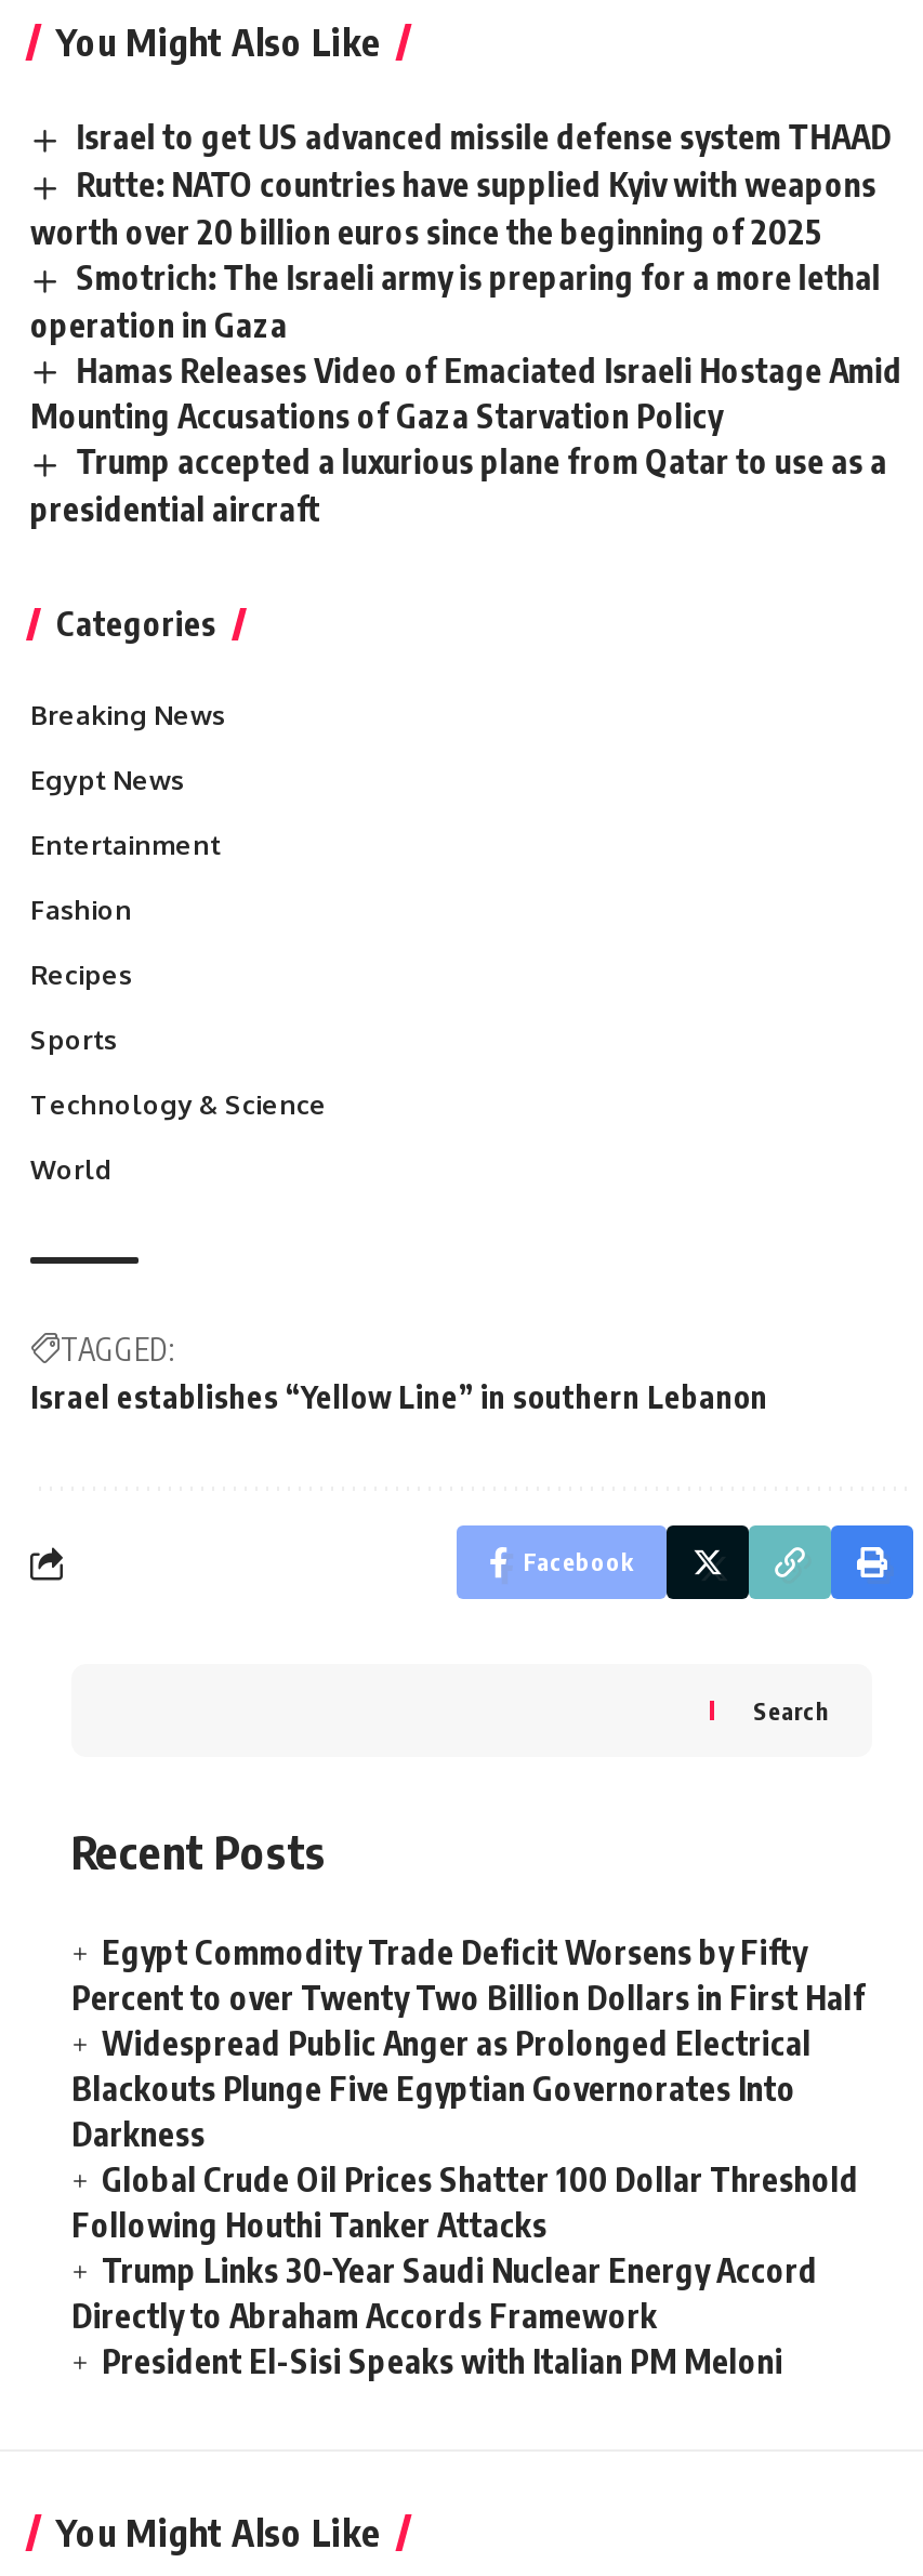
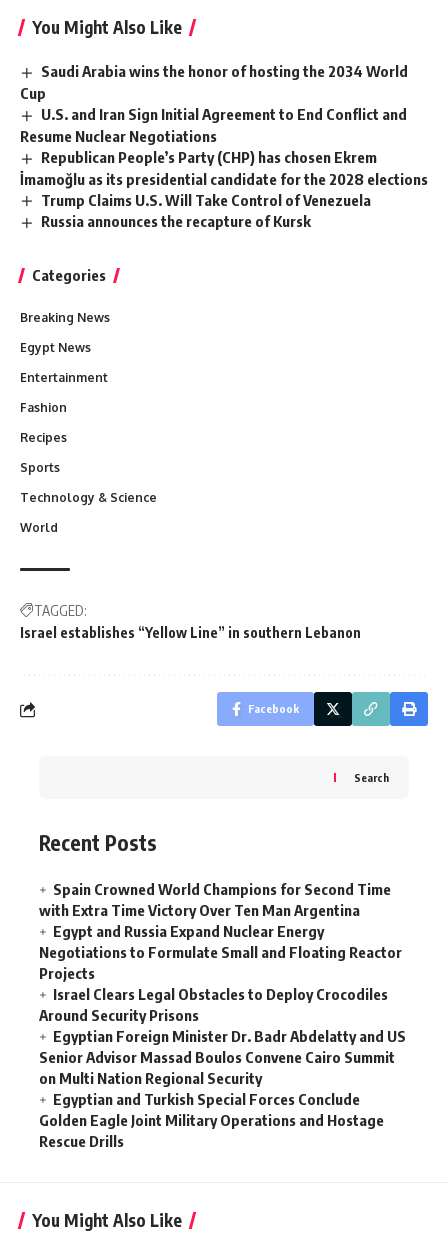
[30,117,903,529] Israel to get US advanced missile defense system THAAD | Rutte: NATO countries have supplied Kyiv with weapons | worth over 20 billion euros since the beginning of 2025 | Smotrich: The Israeli army is preparing for a more lethal | operation in Gaza | Hamas Releases Video of Emaciated Israeli Hostage Amid | Mounting Accusations of Gaza Starvation Policy | Trump accepted a luxurious plane from Qatar to use as a | presidential aircraft -> [20,62,428,230] Saudi Arabia wins the honor of hosting the 2034 World | Cup | U.S. and Iran Sign Initial Agreement to End Conflict and | Resume Nuclear Negotiations | Republican People’s Party (CHP) has chosen Ekrem | İmamoğlu as its presidential candidate for the 2028 elections | Trump Claims U.S. Will Take Control of Venezuela | Russia announces the recapture of Kursk
moved [30,605,829,1881] -> [20,266,389,856]: Categories | Breaking News | Egypt News | ... | Search | Recent Posts
[71,1932,866,2380] Egypt Commodity Trade Deficit Worsens by Fifty | Percent to over Twenty Two Billion Dollars in First Half | Widespread Public Anger as Prolonged Electrical | Blackouts Plunge Five Egyptian Governorates Into | Darkness | Global Crude Oil Prices Shatter 100 Dollar Threshold | Following Houthi Tanker Attacks | Trump Links 30-Year Saudi Nuclear Energy Accord | Directly to Abraham Accords Framework | President El-Sisi Speaks with Italian PM Meloni -> [39,880,406,1150] Spain Crowned World Champions for Second Time | with Extra Time Victory Over Ten Man Argentina | Egypt and Russia Expand Nuclear Energy | Negotiations to Formulate Small and Floating Reactor | Projects | Israel Clears Legal Obstacles to Deploy Crocodiles | Around Security Prisons | Egyptian Foreign Minister Dr. Badr Abdelatty and US | Senior Advisor Massad Boulos Convene Cairo Summit | on Multi Nation Regional Security | Egyptian and Turkish Special Forces Conclude | Golden Eagle Joint Military Operations and Hostage | Rescue Drills

